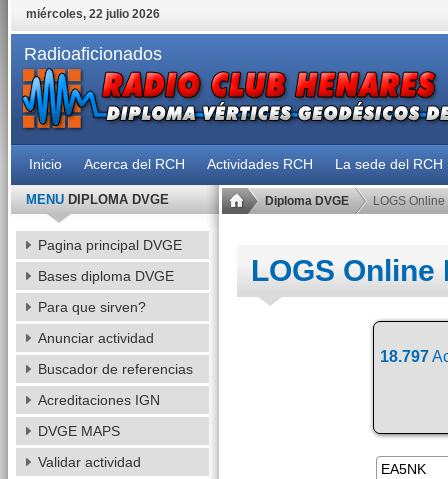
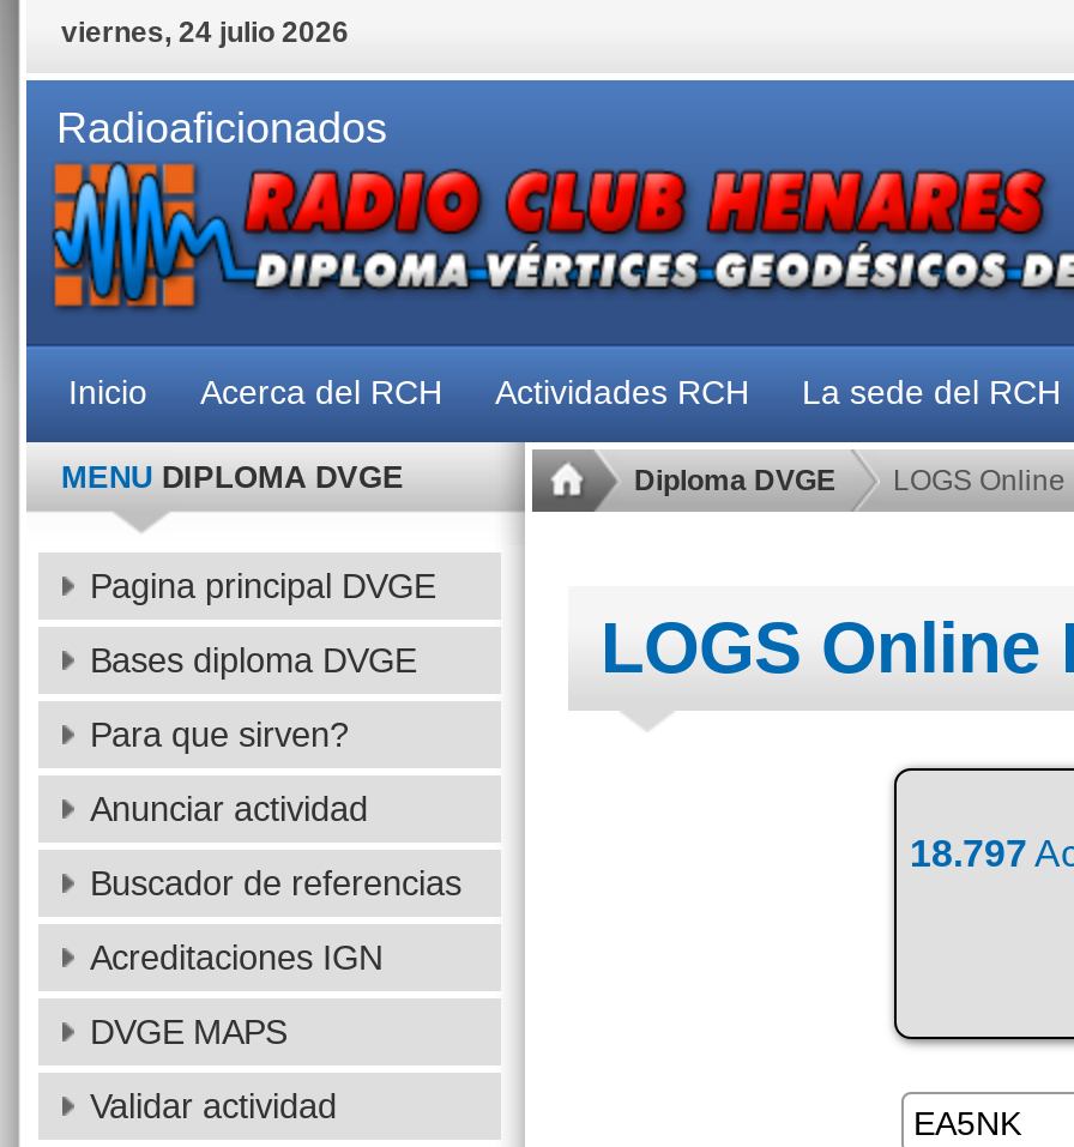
[25,7,159,21] miércoles, 22 julio 2026 -> [61,16,349,49] viernes, 24 julio 2026

